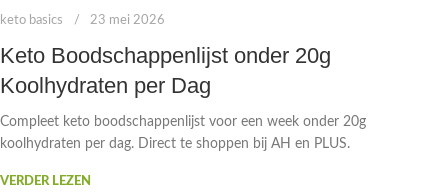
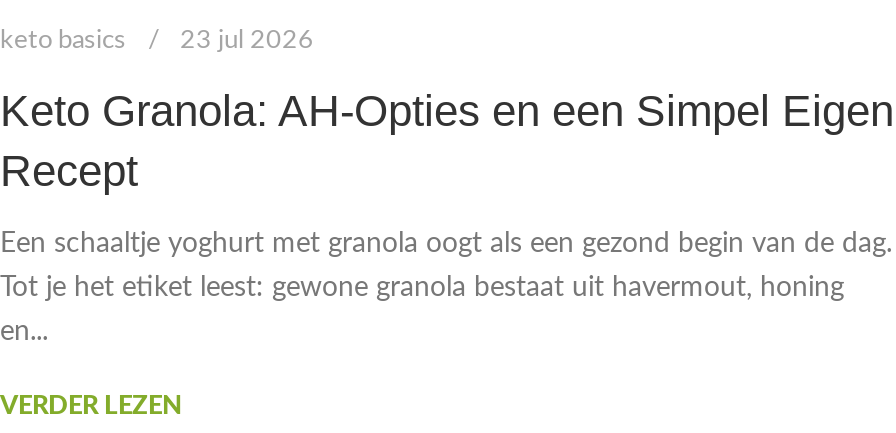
[0,14,366,151] 23 mei 2026 | Keto Boodschappenlijst onder 20g | Koolhydraten per Dag | Compleet keto boodschappenlijst voor een week onder 20g | koolhydraten per dag. Direct te shoppen bij AH en PLUS. -> [0,28,894,346] 23 jul 2026 | Keto Granola: AH-Opties en een Simpel Eigen | Recept | Een schaaltje yoghurt met granola oogt als een gezond begin van de dag. | Tot je het etiket leest: gewone granola bestaat uit havermout, honing | en...

